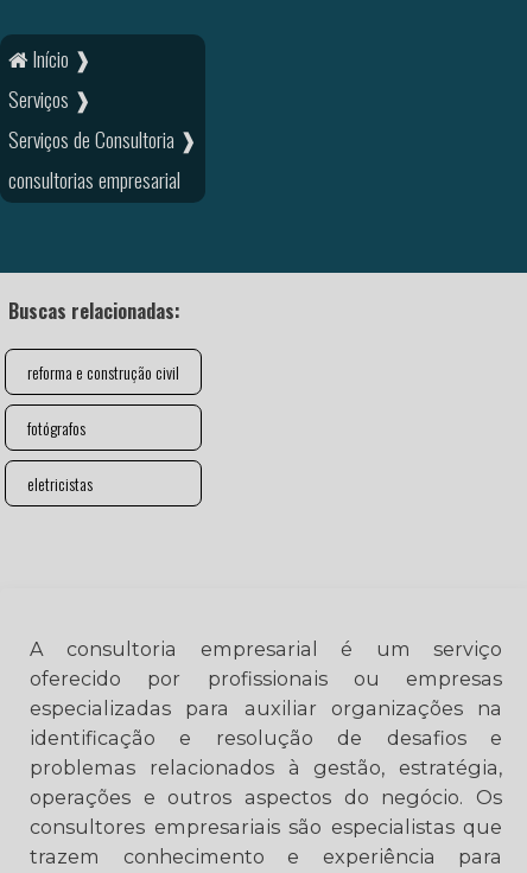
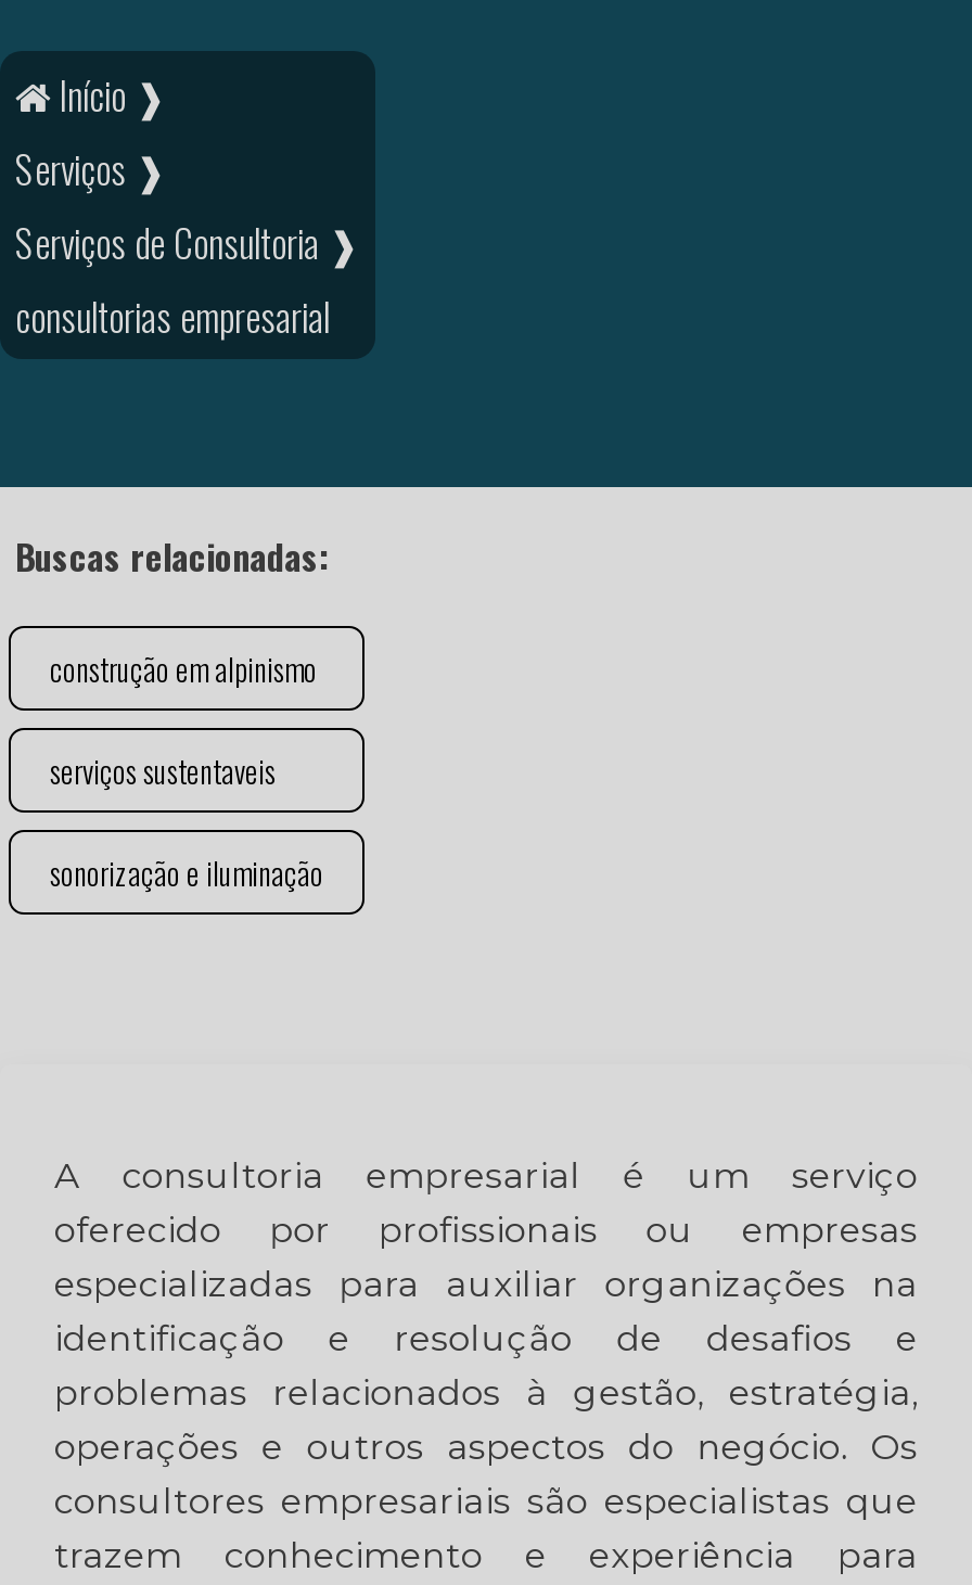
[27,359,179,384] reforma e construção civil -> [50,645,317,691] construção em alpinismo
[27,415,85,440] fotógrafos -> [50,747,276,793] serviços sustentaveis
[27,471,93,496] eletricistas -> [50,849,323,895] sonorização e iluminação

